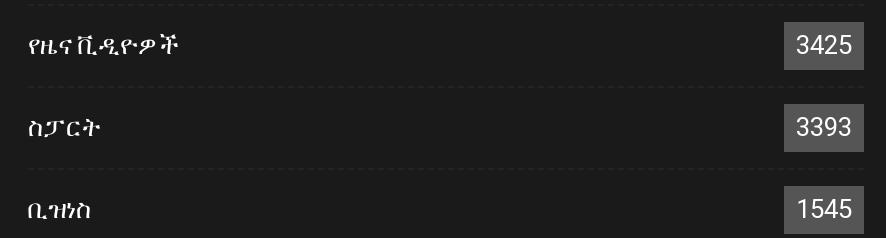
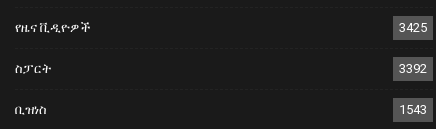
[796,112,852,142] 3393 -> [399,61,427,76] 3392
[796,194,852,224] 1545 -> [399,102,427,117] 1543

